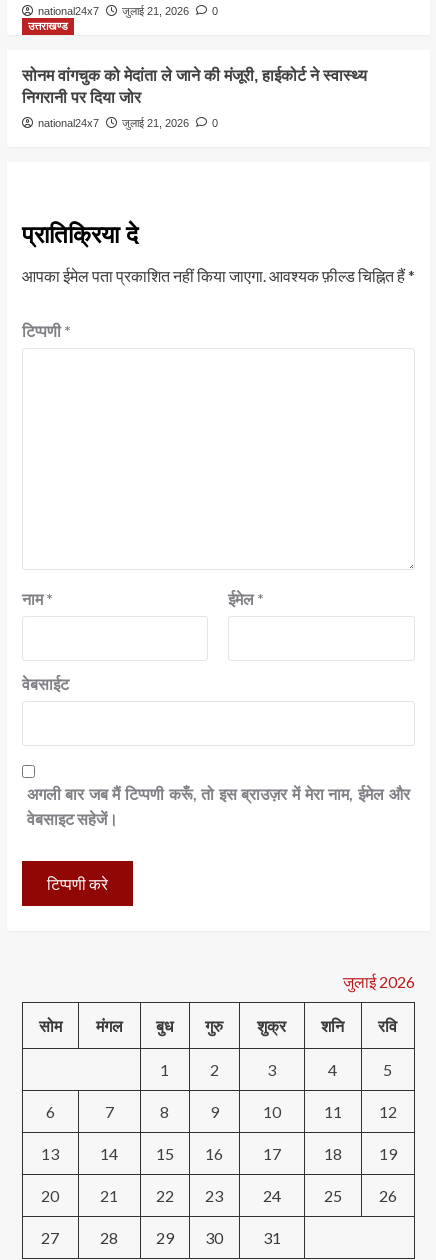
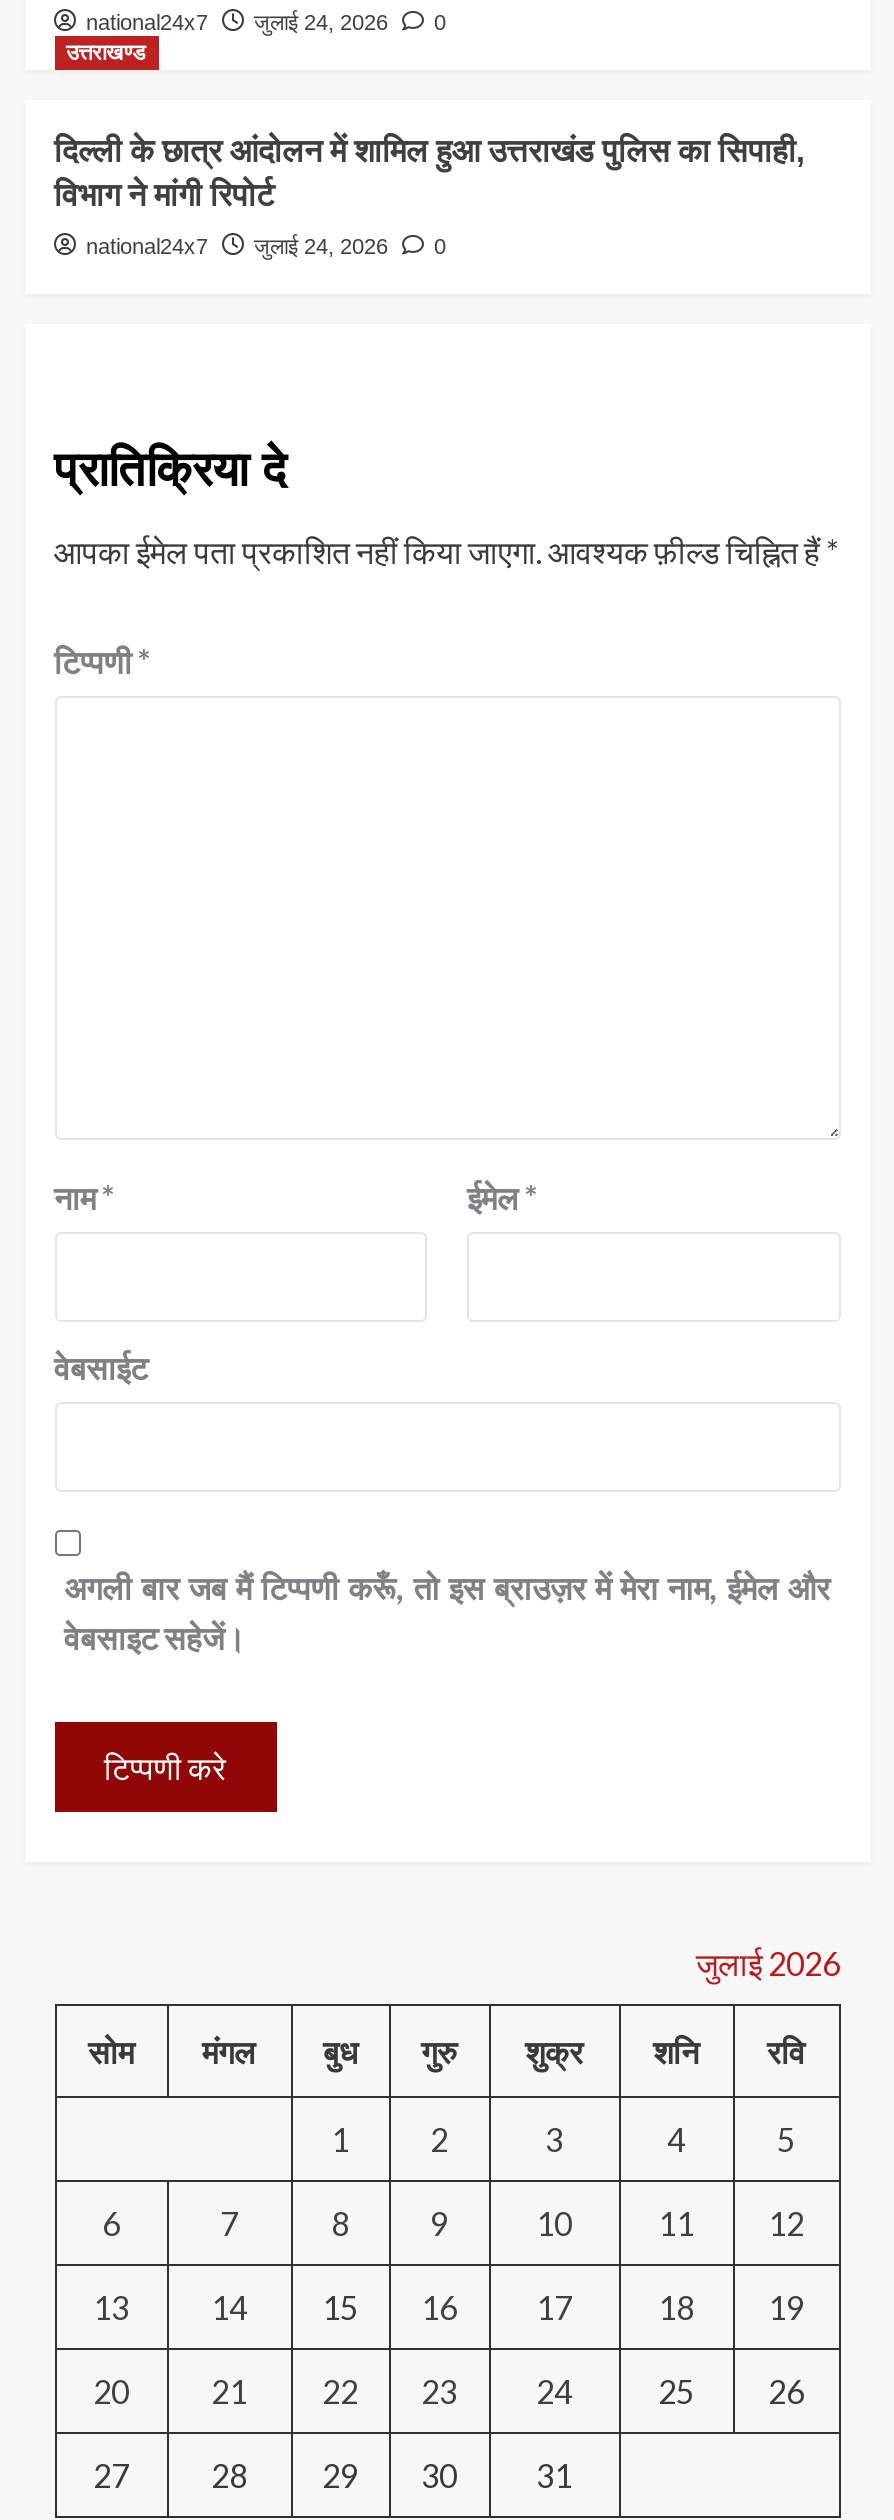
[37,5,217,17] national24x7 जुलाई 21, 2026 0 -> [86,11,446,35] national24x7 जुलाई 24, 2026 0
[21,67,366,106] सोनम वांगचुक को मेदांता ले जाने की मंजूरी, हाईकोर्ट ने स्वास्थ्य | निगरानी पर दिया जोर -> [54,135,804,213] दिल्ली के छात्र आंदोलन में शामिल हुआ उत्तराखंड पुलिस का सिपाही, | विभाग ने मांगी रिपोर्ट
[37,117,217,129] national24x7 जुलाई 21, 2026 0 -> [86,235,446,259] national24x7 जुलाई 24, 2026 0

